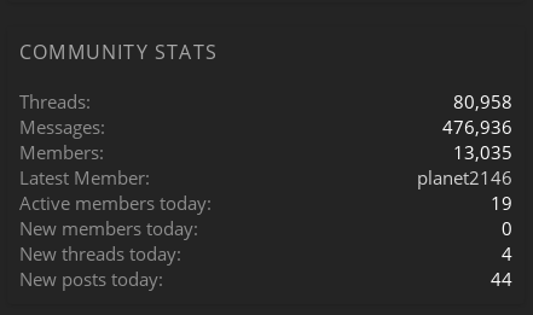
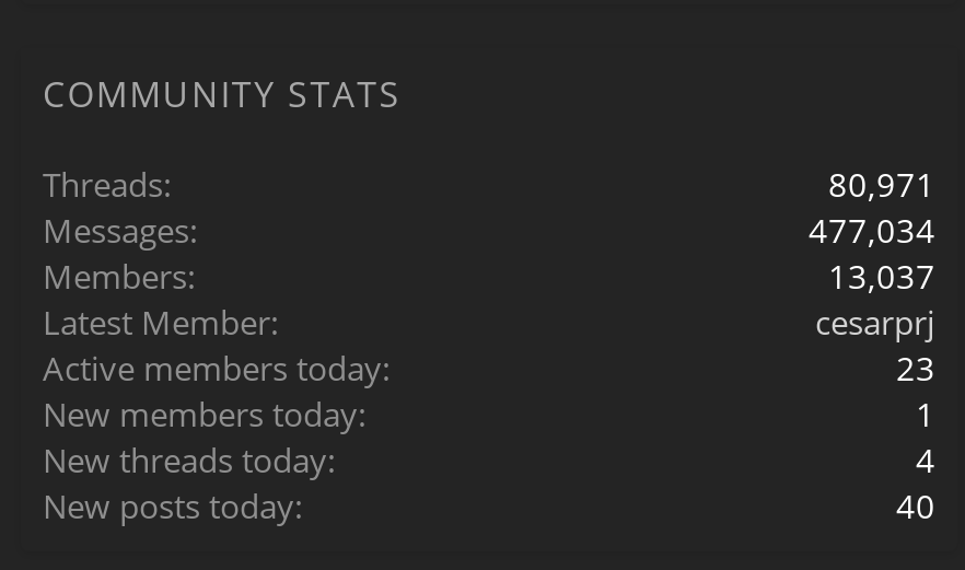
[453,89,512,113] 80,958 -> [828,162,935,206] 80,971
[442,115,512,139] 476,936 -> [809,208,935,252] 477,034
[453,140,512,164] 13,035 -> [828,254,935,298] 13,037
[417,165,512,189] planet2146 -> [815,300,935,344] cesarprj
[491,191,512,215] 19 -> [896,346,935,389] 23
[502,216,512,240] 0 -> [916,392,935,435] 1
[491,267,512,291] 44 -> [896,484,935,527] 40

